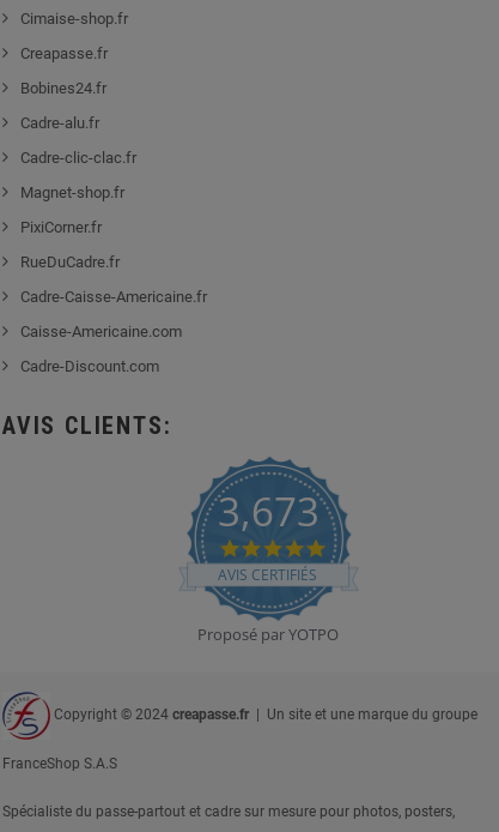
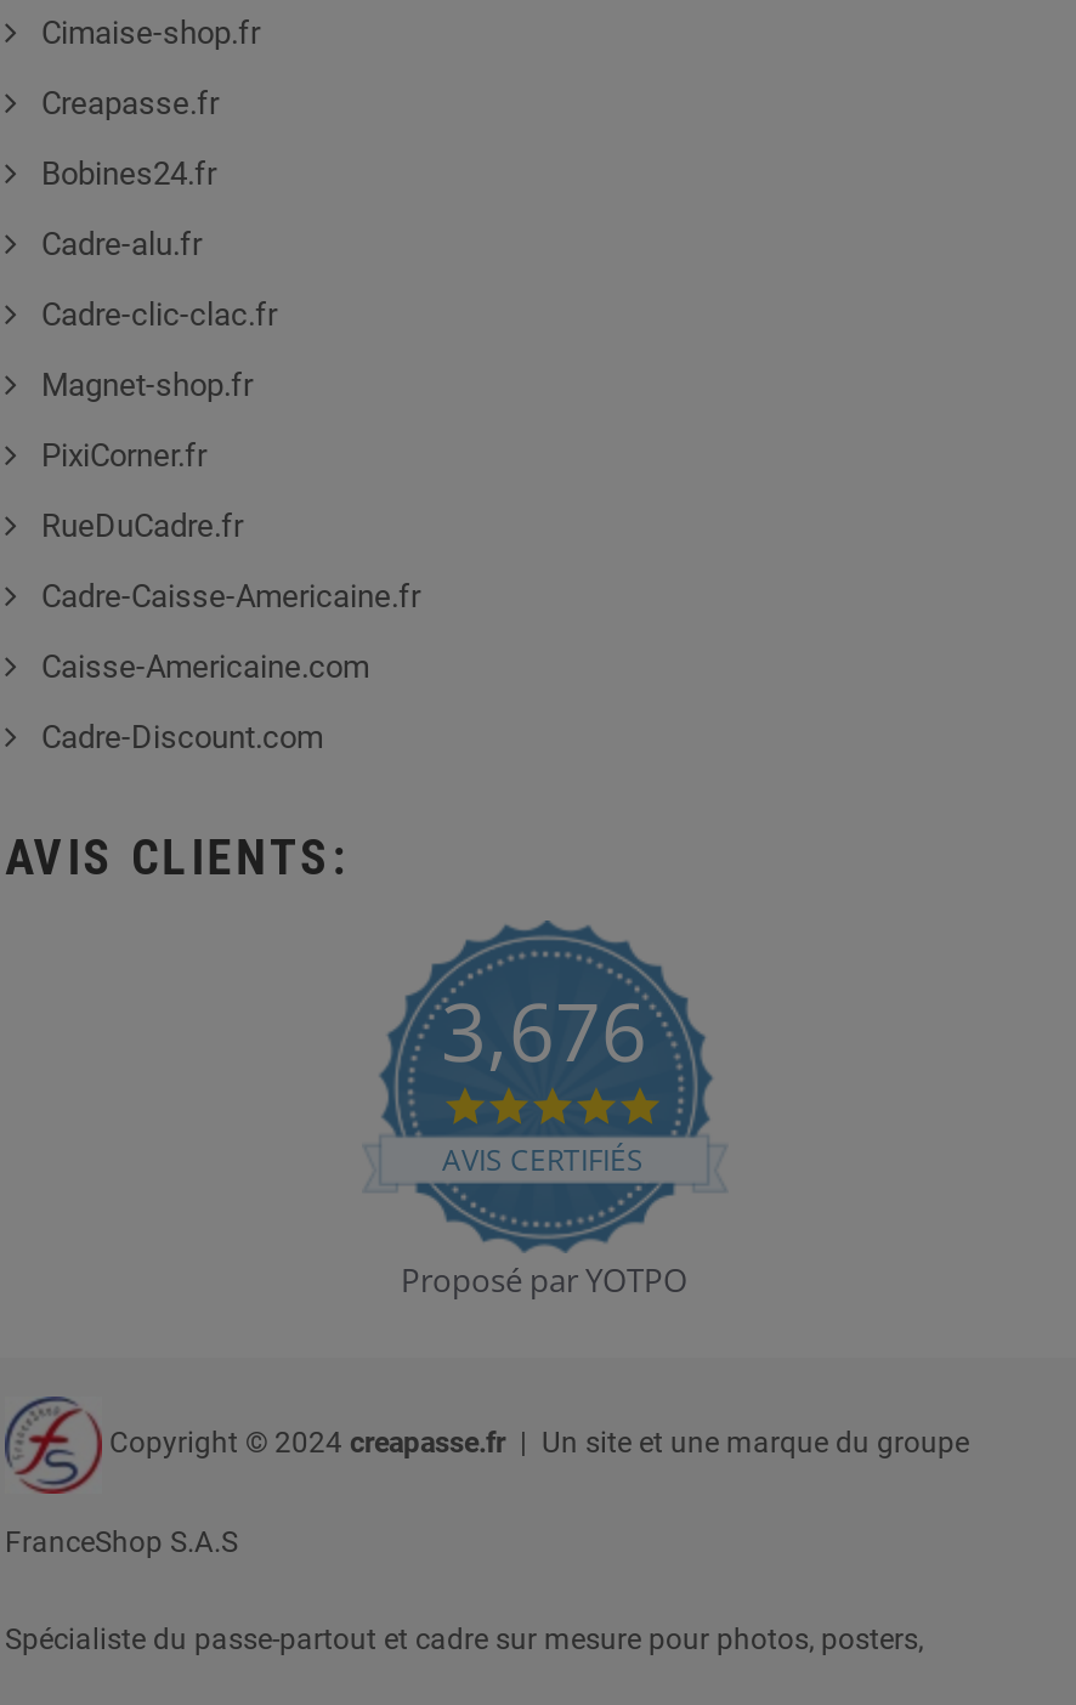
[217,484,319,538] 3,673 -> [441,977,647,1086] 3,676

